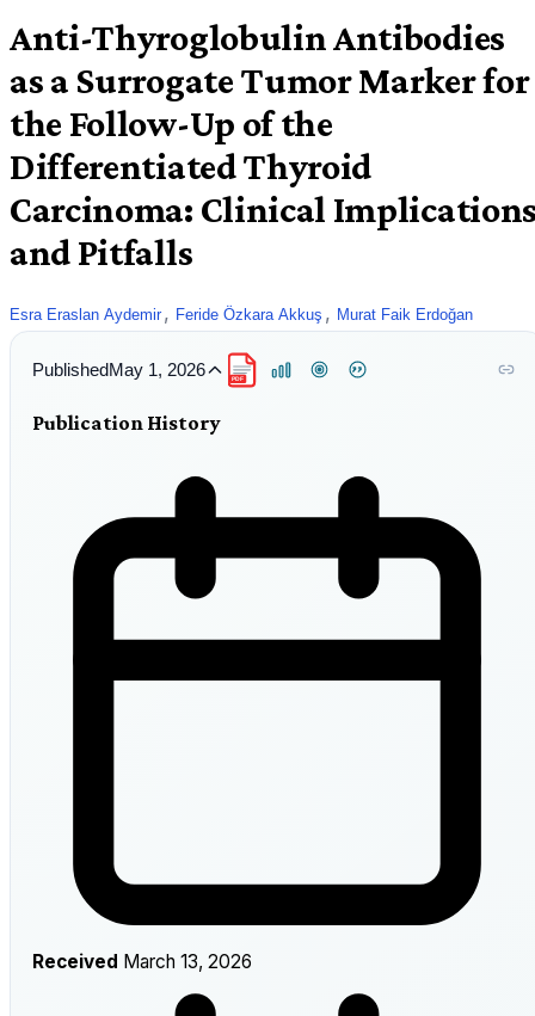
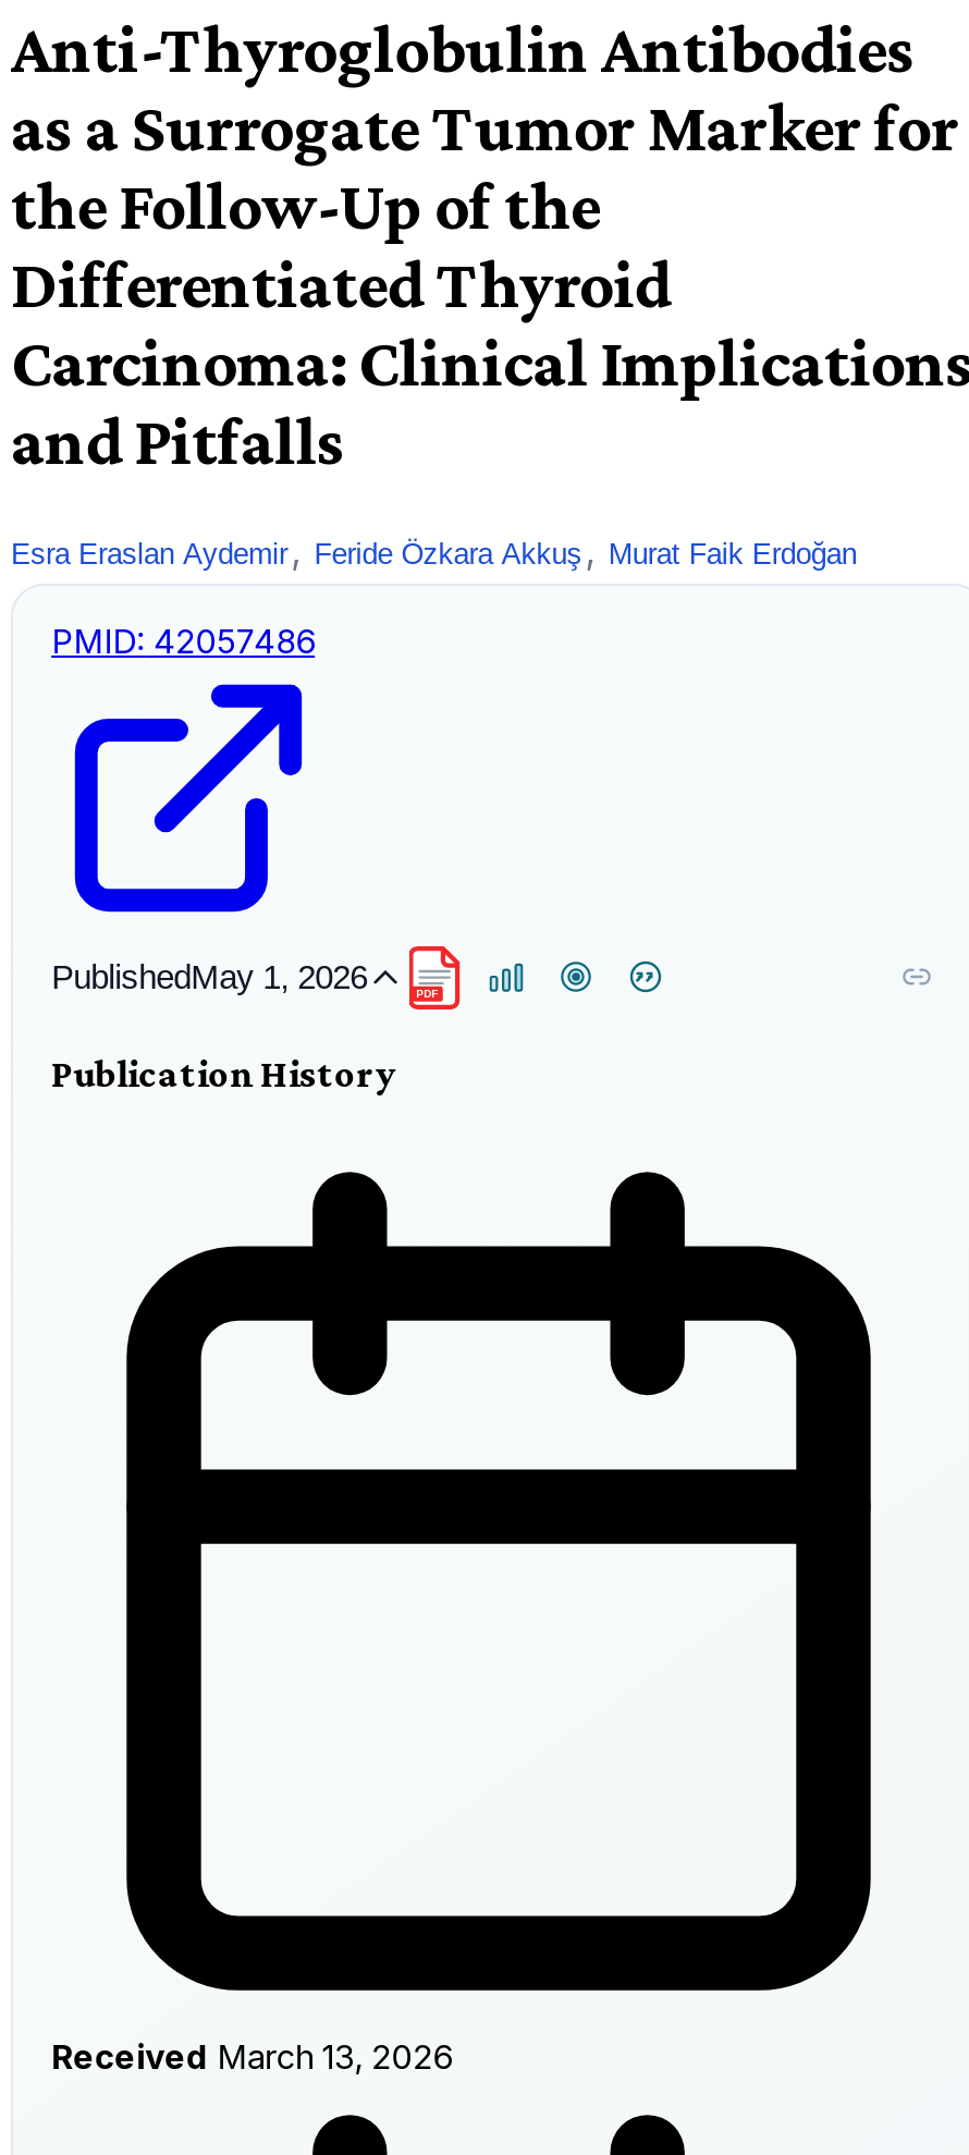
none -> [51,620,315,661] PMID: 42057486
none -> [72,682,305,915] [image]

